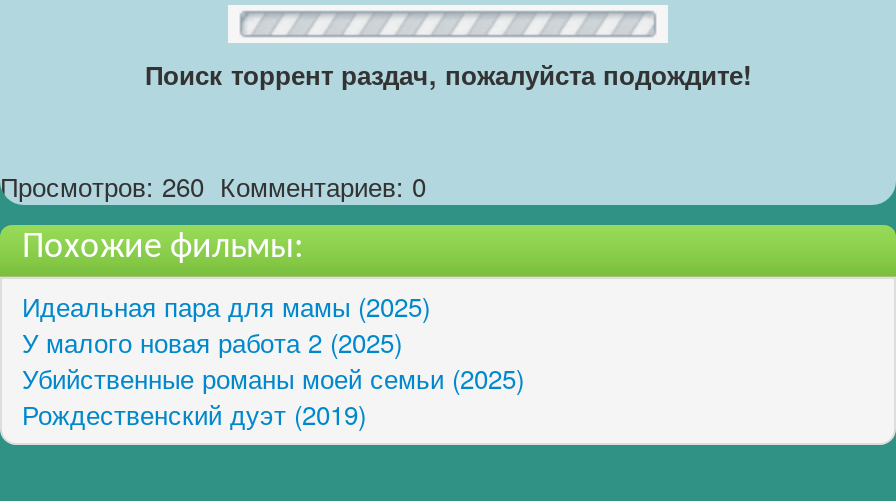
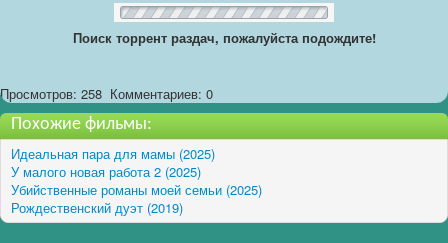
[0,168,426,206] Просмотров: 260 Комментариев: 0 -> [0,84,213,103] Просмотров: 258 Комментариев: 0

